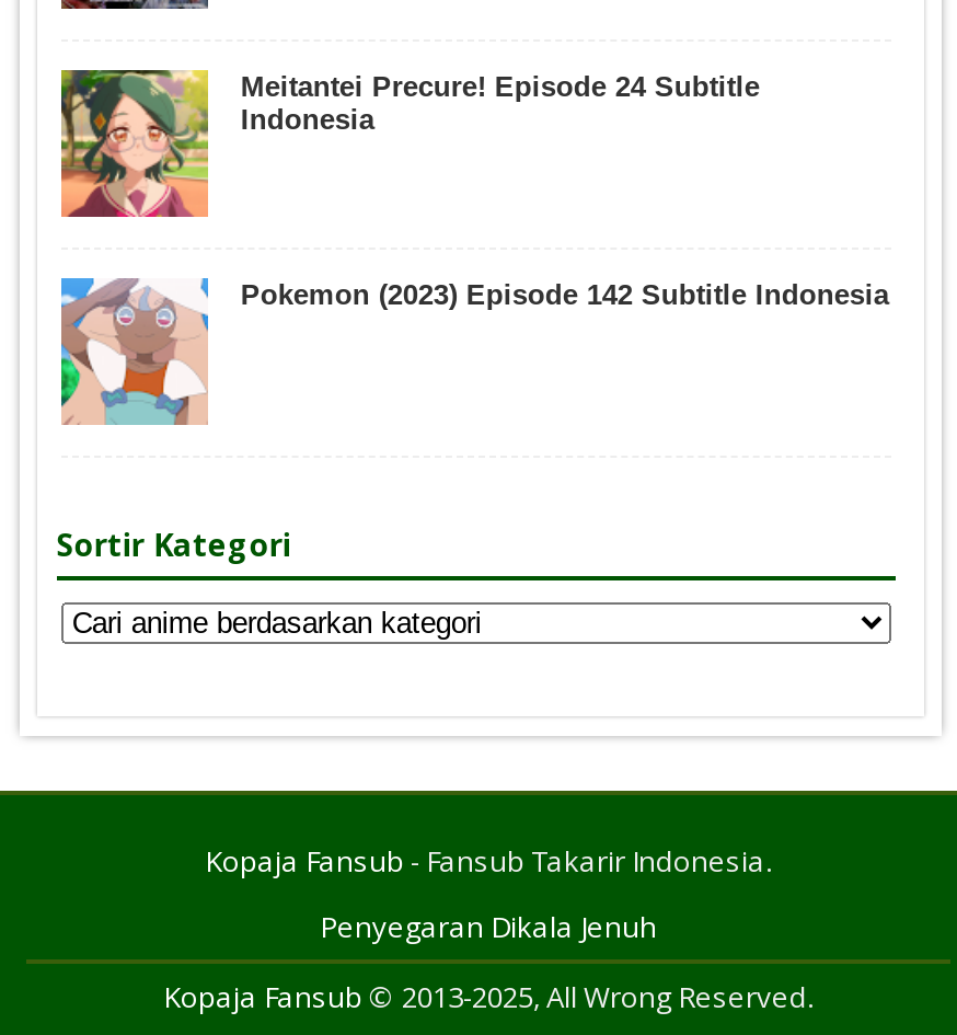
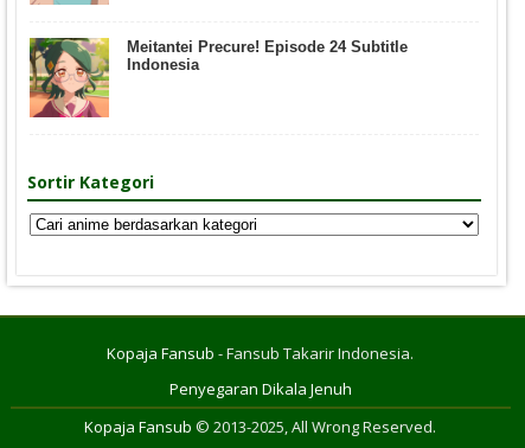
[59,276,889,425] [image] | Pokemon (2023) Episode 142 Subtitle Indonesia -> none

